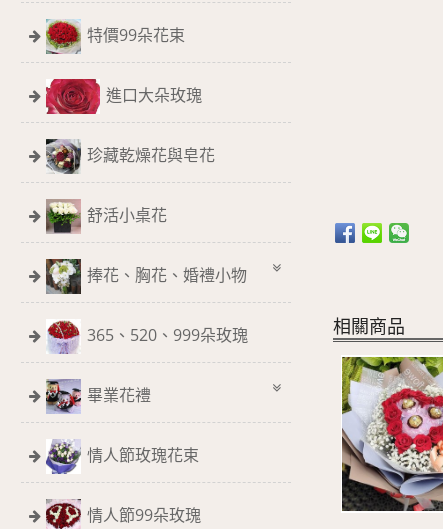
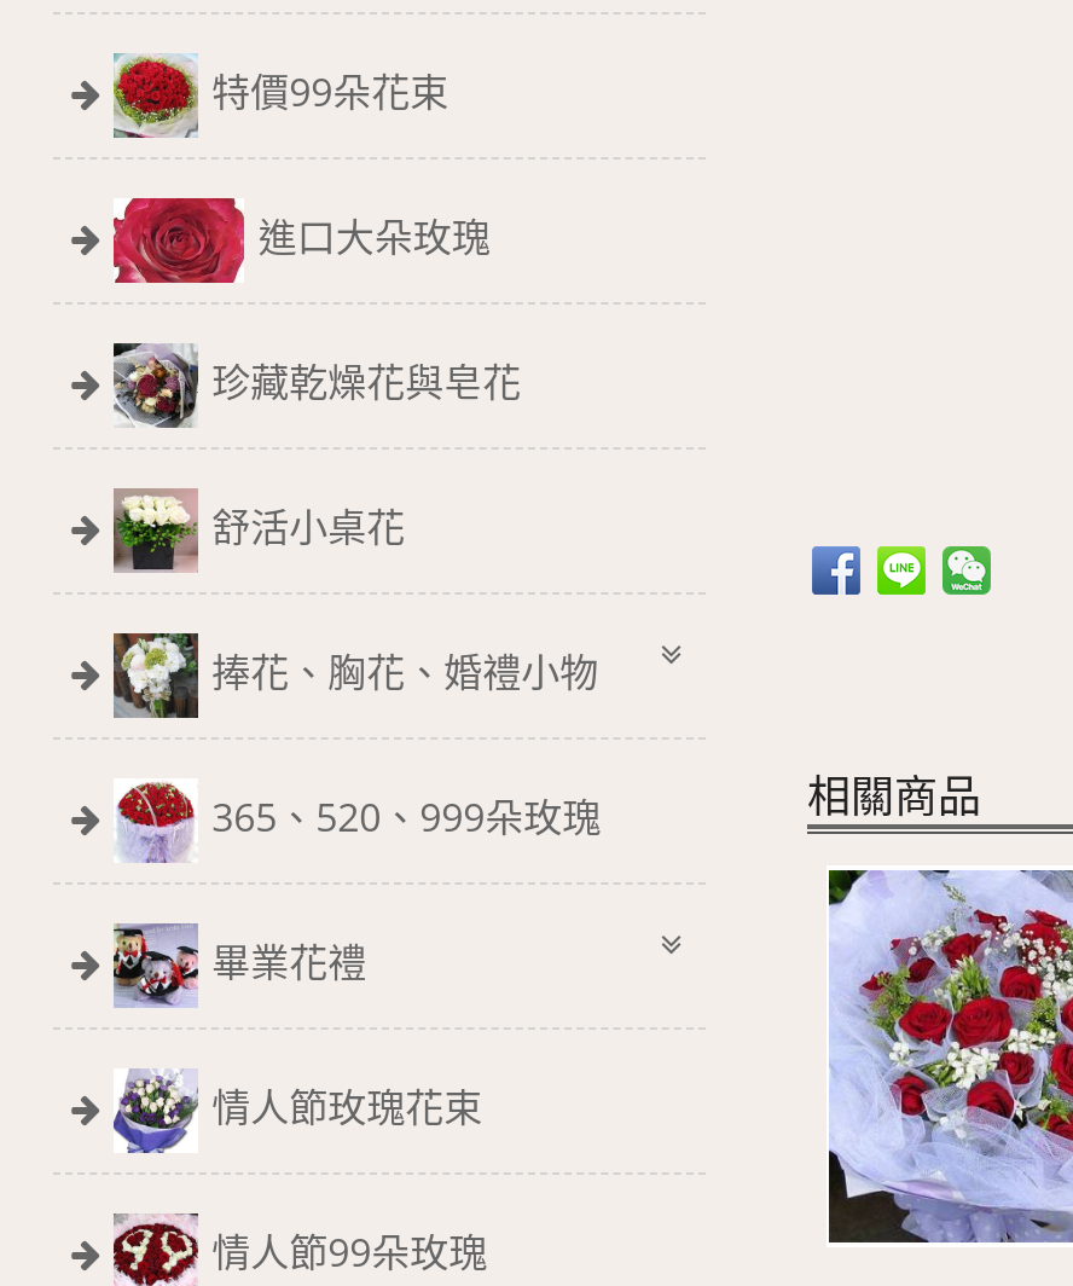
[341,356,440,512] [image] -> [826,868,1066,1245] [image]

